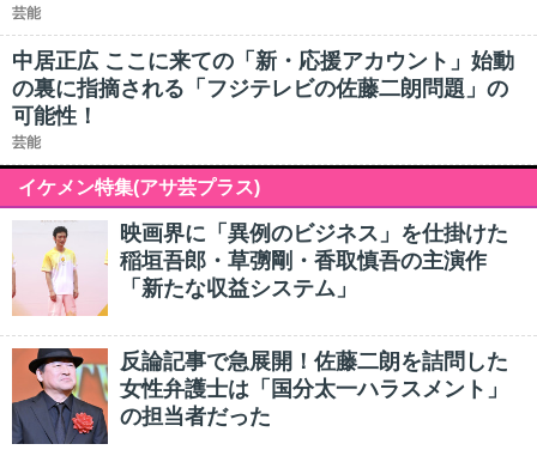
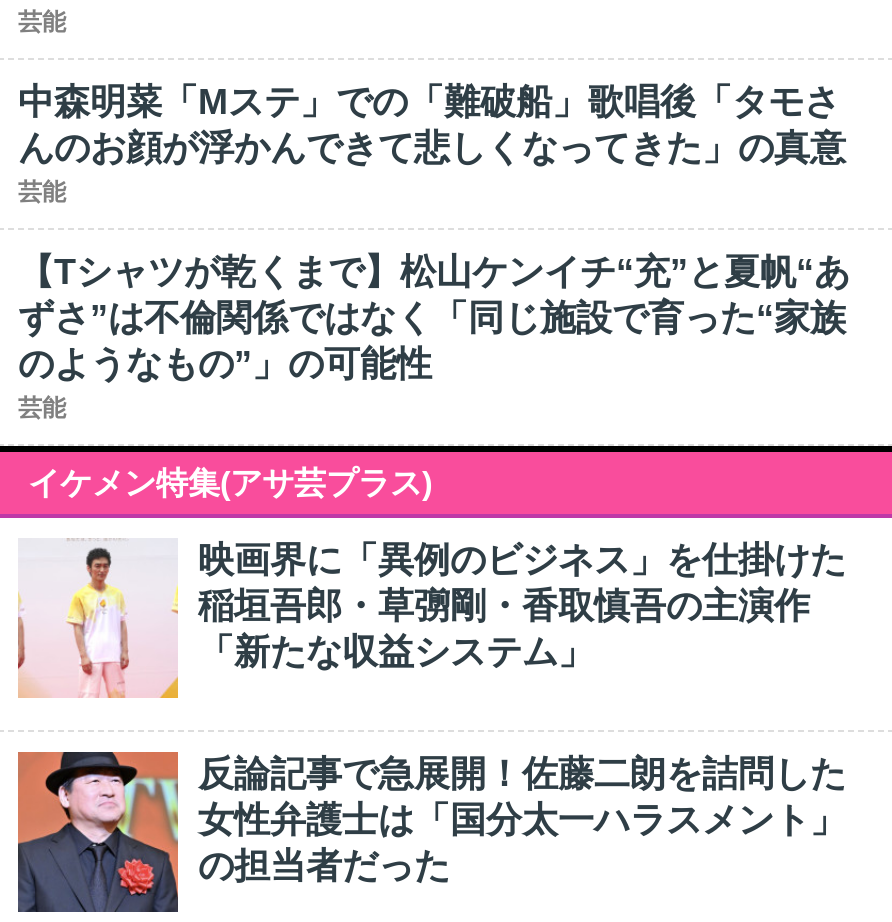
[12,49,514,128] 中居正広 ここに来ての「新・応援アカウント」始動 | の裏に指摘される「フジテレビの佐藤二朗問題」の | 可能性！ -> [18,82,850,384] 中森明菜「Mステ」での「難破船」歌唱後「タモさ | んのお顔が浮かんできて悲しくなってきた」の真意 | 芸能 | 【Tシャツが乾くまで】松山ケンイチ“充”と夏帆“あ | ずさ”は不倫関係ではなく「同じ施設で育った“家族 | のようなもの”」の可能性

